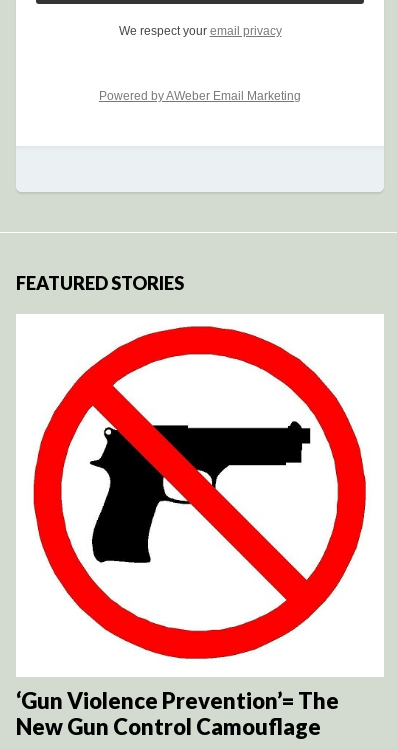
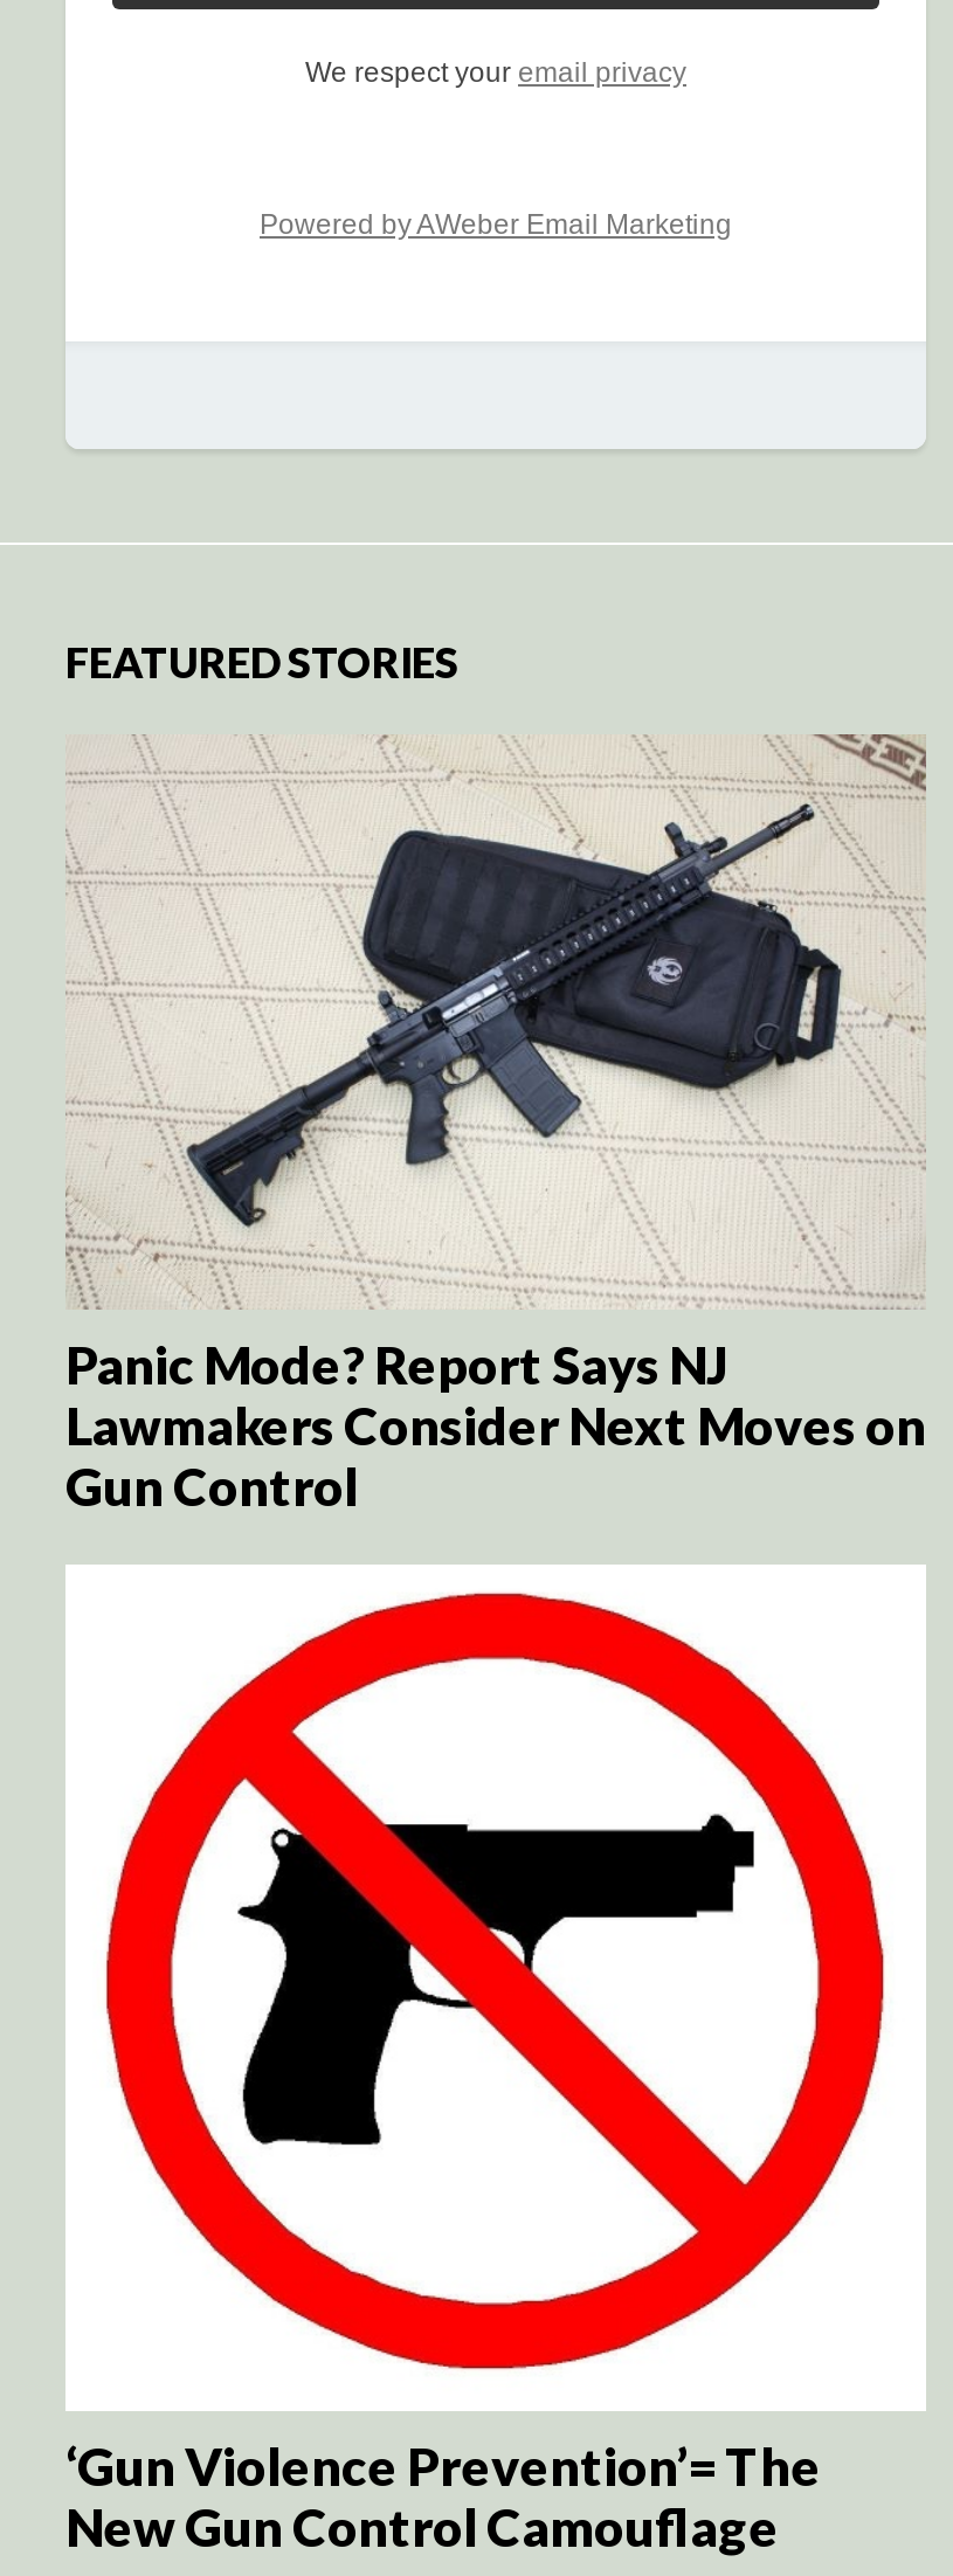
none -> [65,732,928,1517] [image] | Panic Mode? Report Says NJ | Lawmakers Consider Next Moves on | Gun Control

